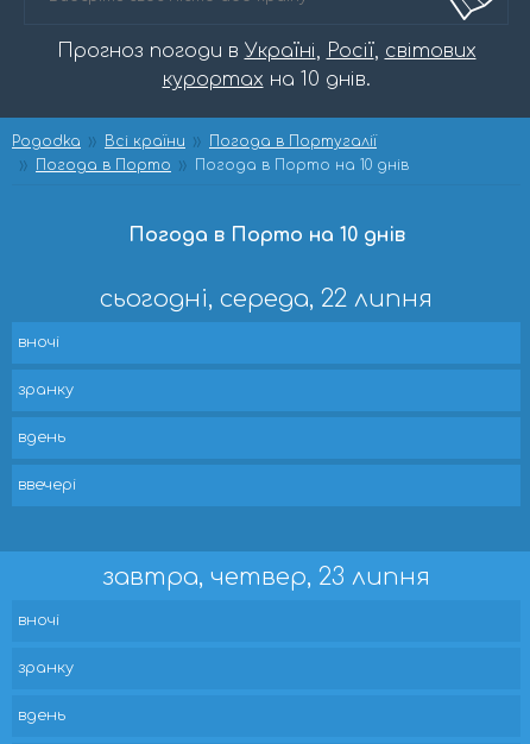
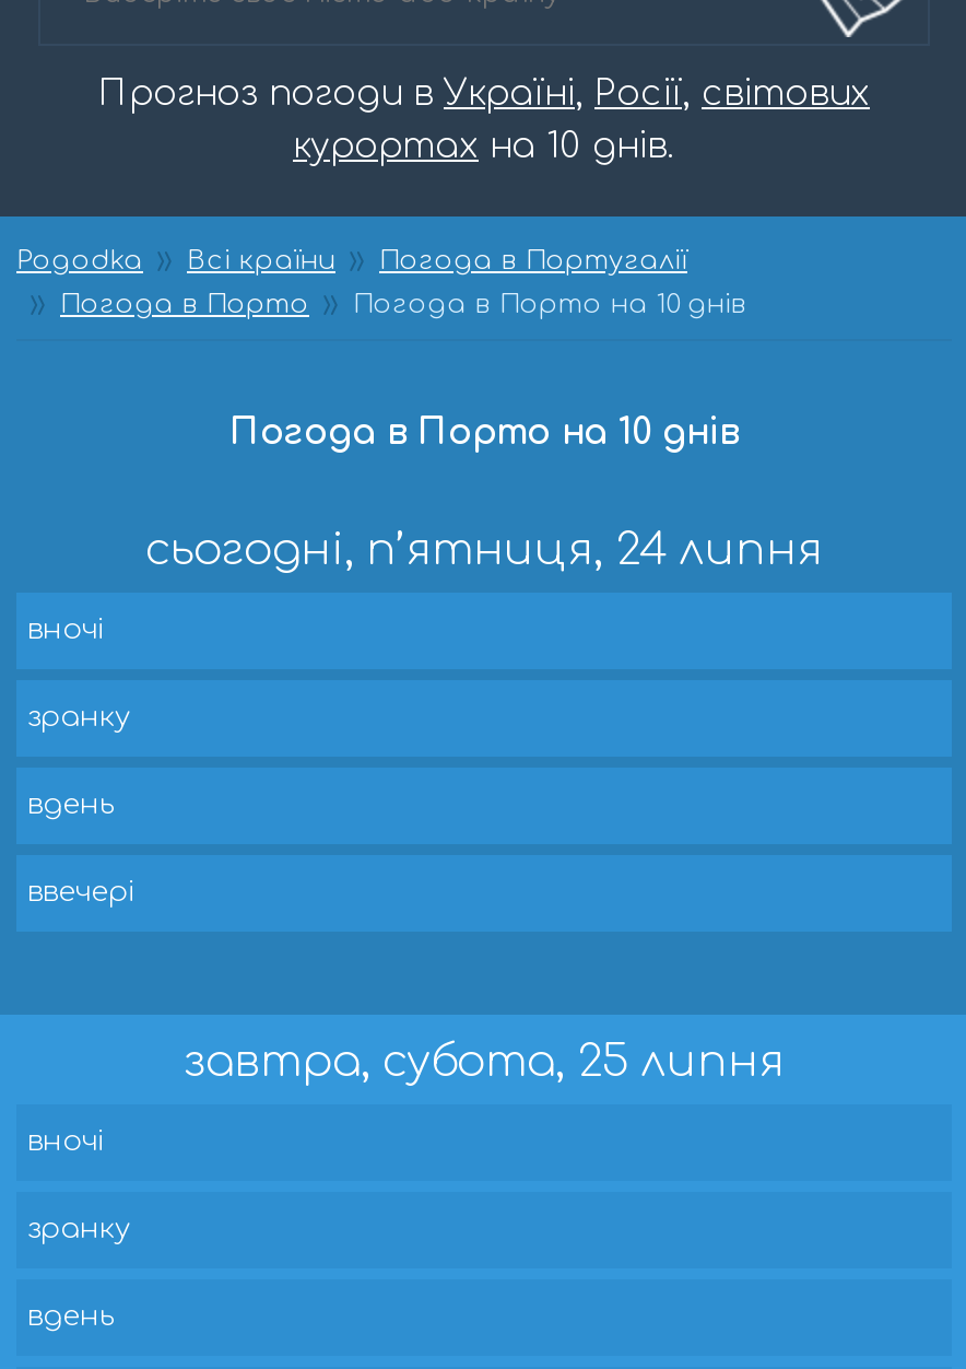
[100,285,433,313] сьогодні, середа, 22 липня -> [145,525,823,575] сьогодні, п’ятниця, 24 липня
[102,563,430,591] завтра, четвер, 23 липня -> [184,1037,785,1087] завтра, субота, 25 липня

